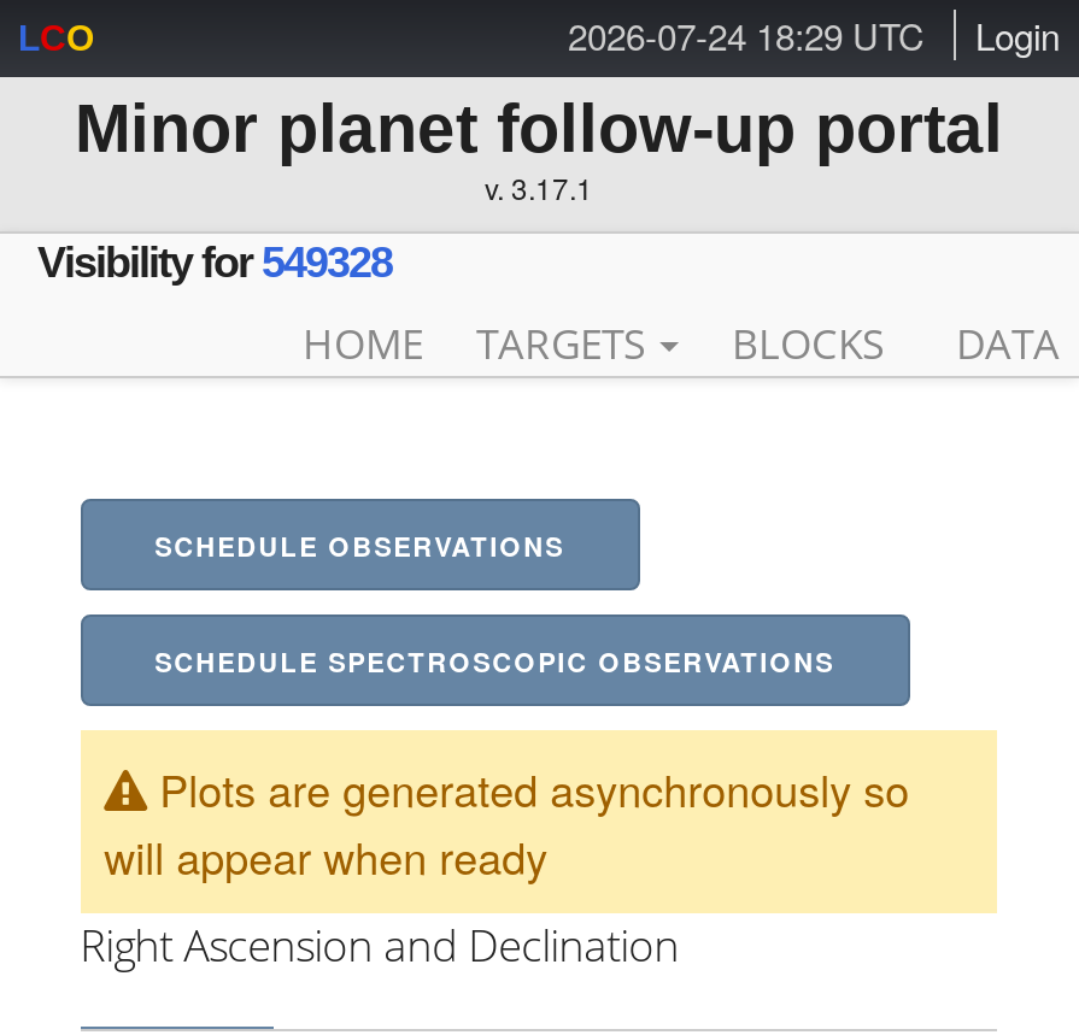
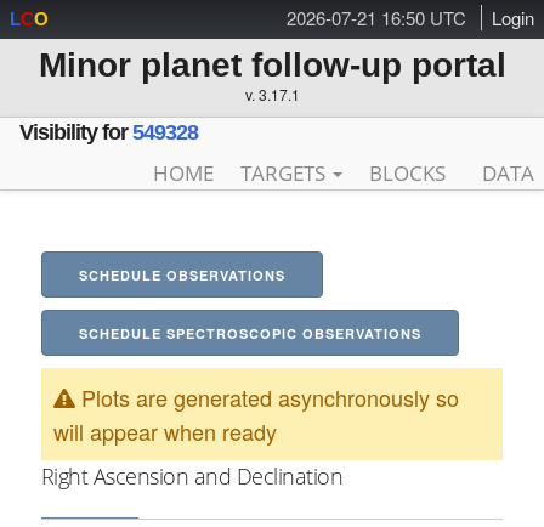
[568,10,1060,60] 2026-07-24 18:29 UTC Login -> [287,5,534,30] 2026-07-21 16:50 UTC Login

